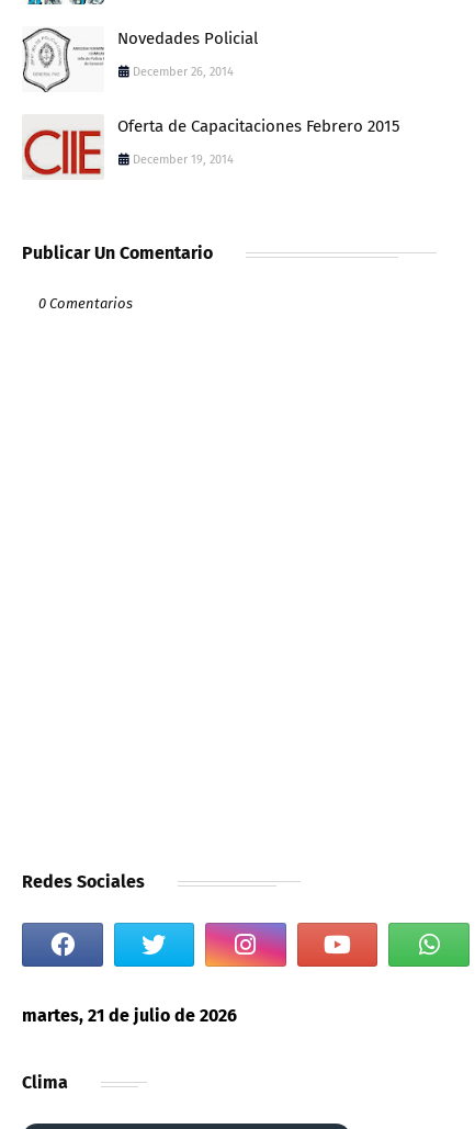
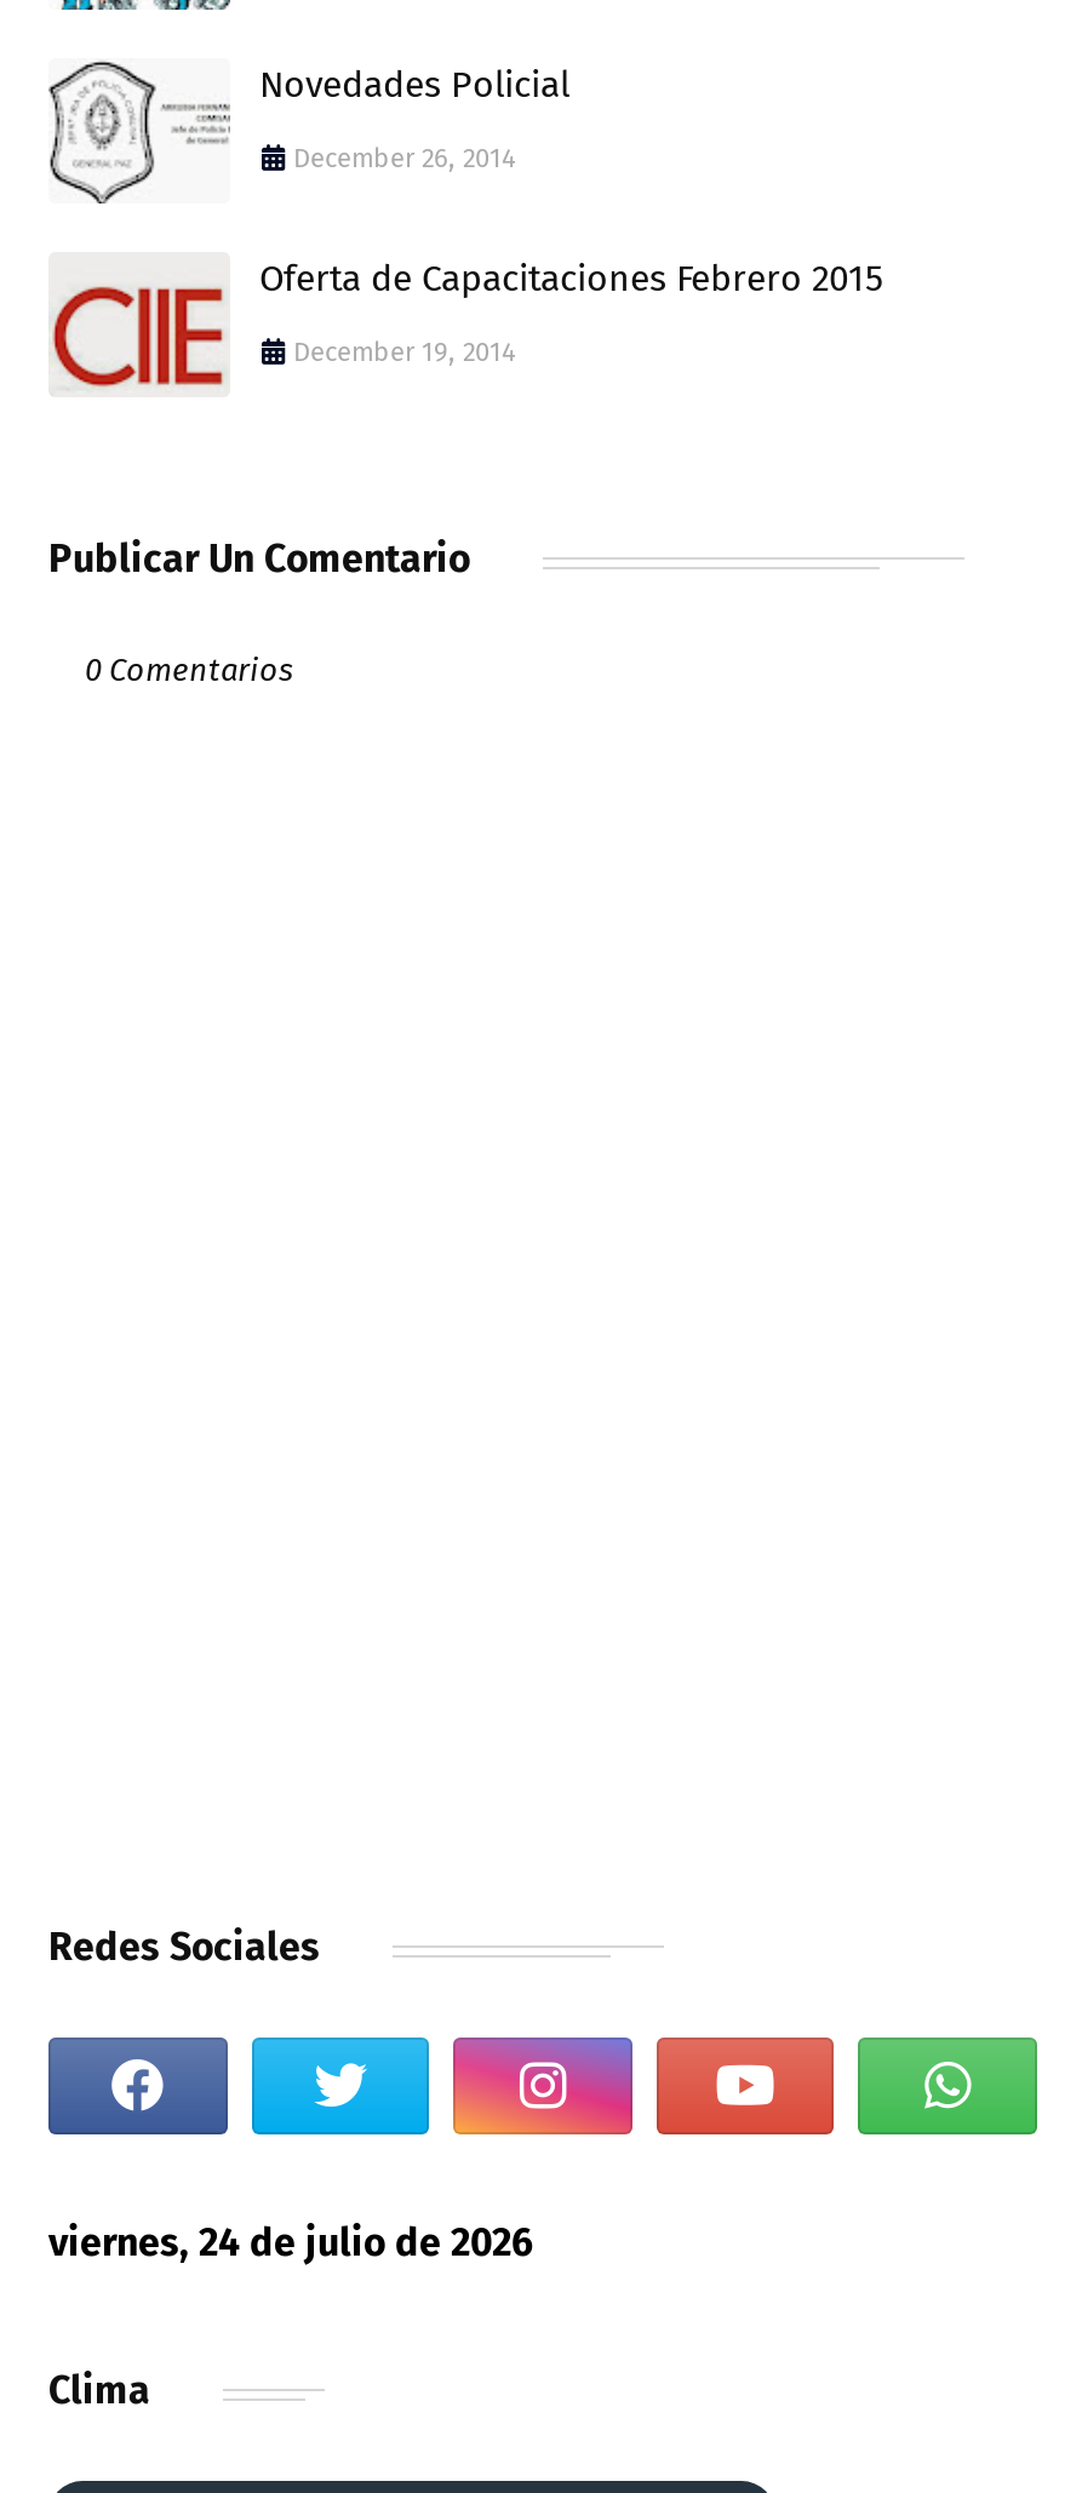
[22,1005,237,1026] martes, 21 de julio de 2026 -> [48,2219,533,2265] viernes, 24 de julio de 2026

